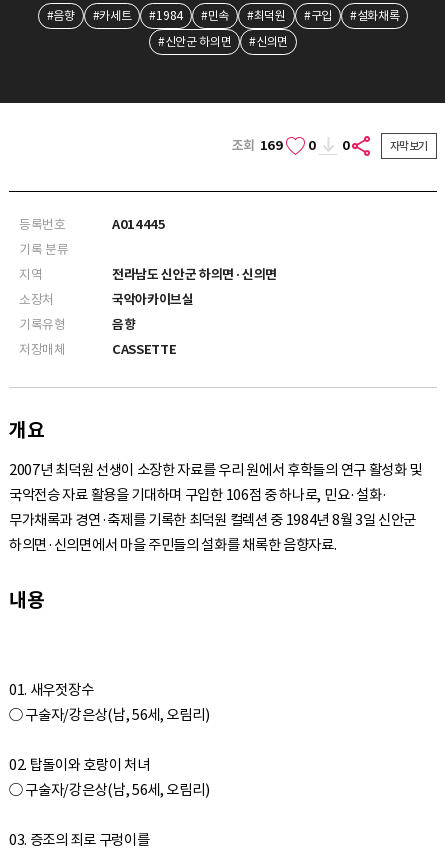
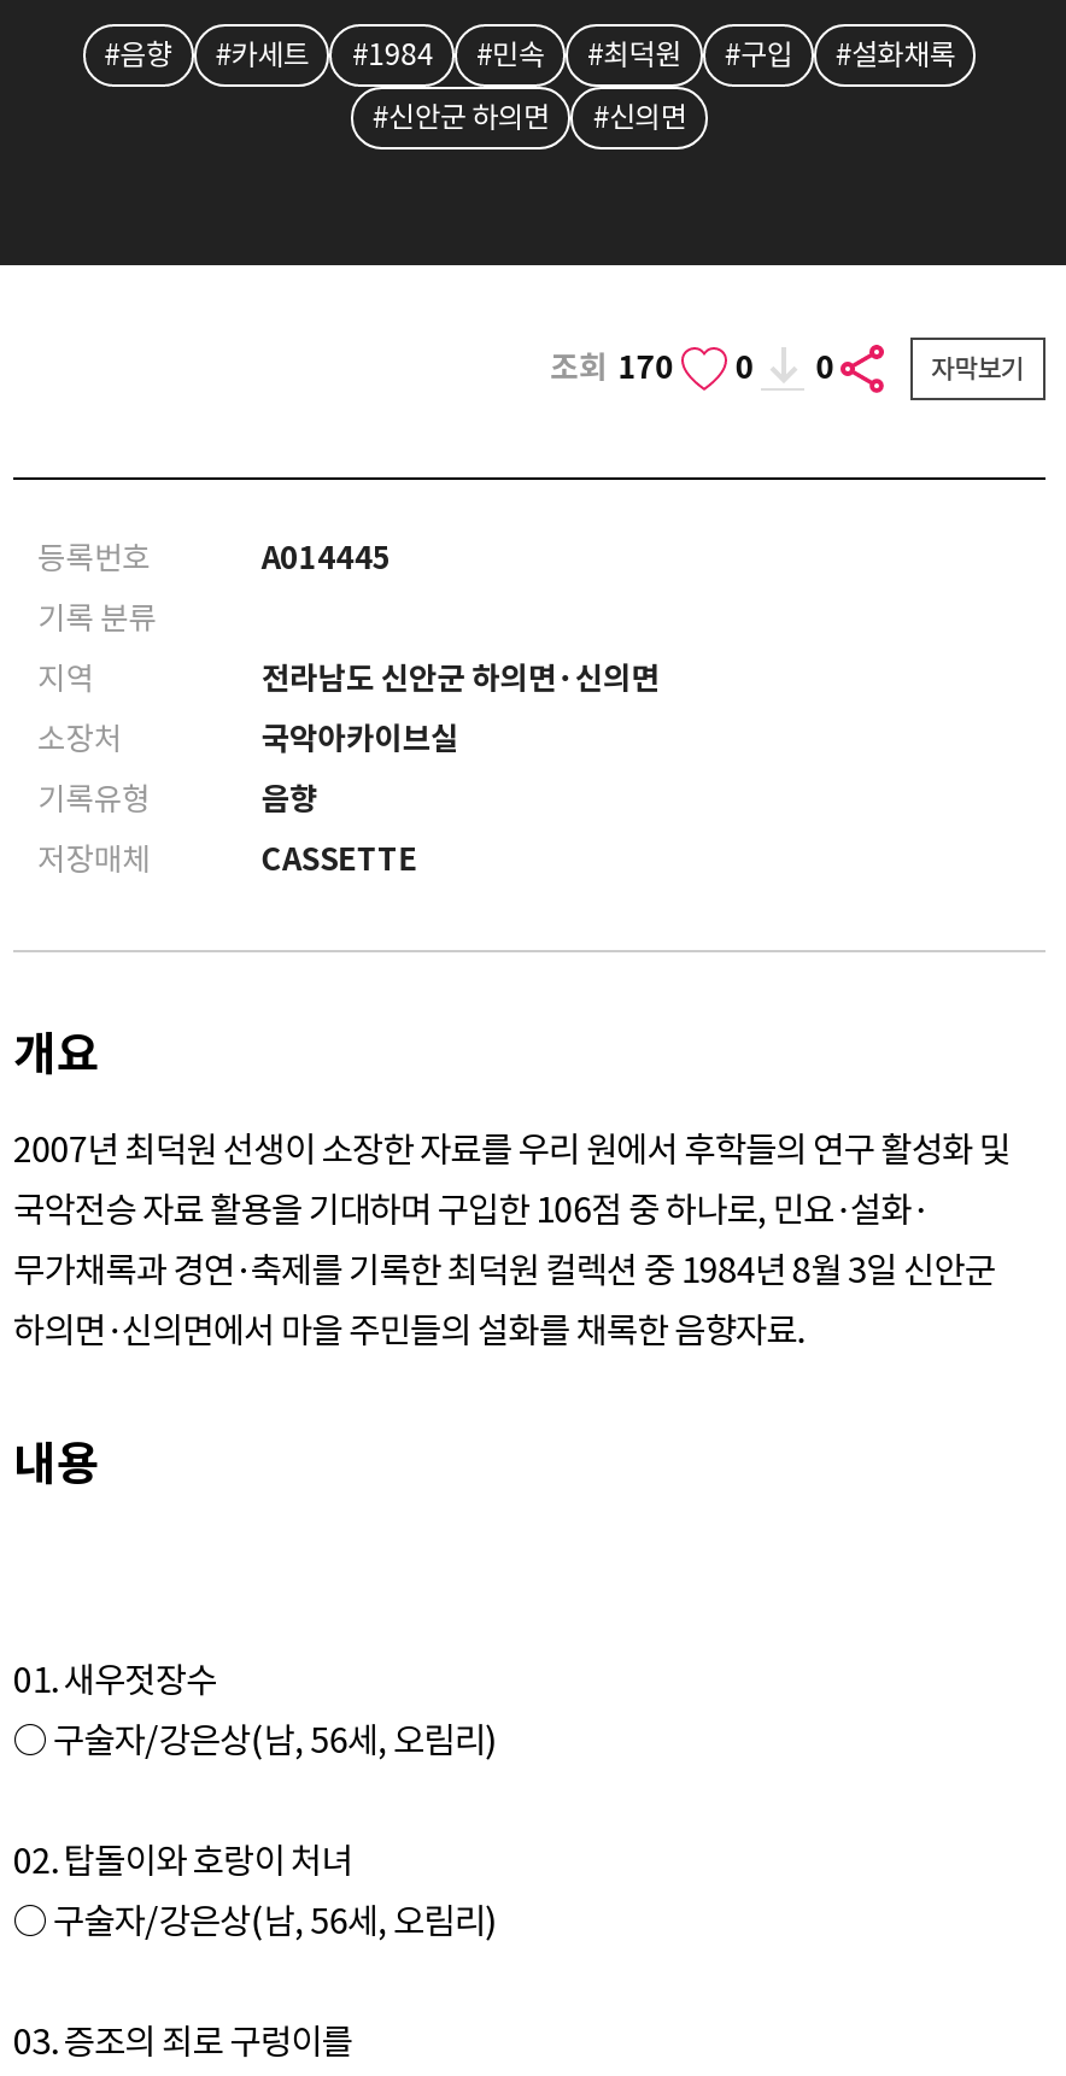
[232,137,349,154] 조회 169 0 0 -> [550,348,834,389] 조회 170 0 0

